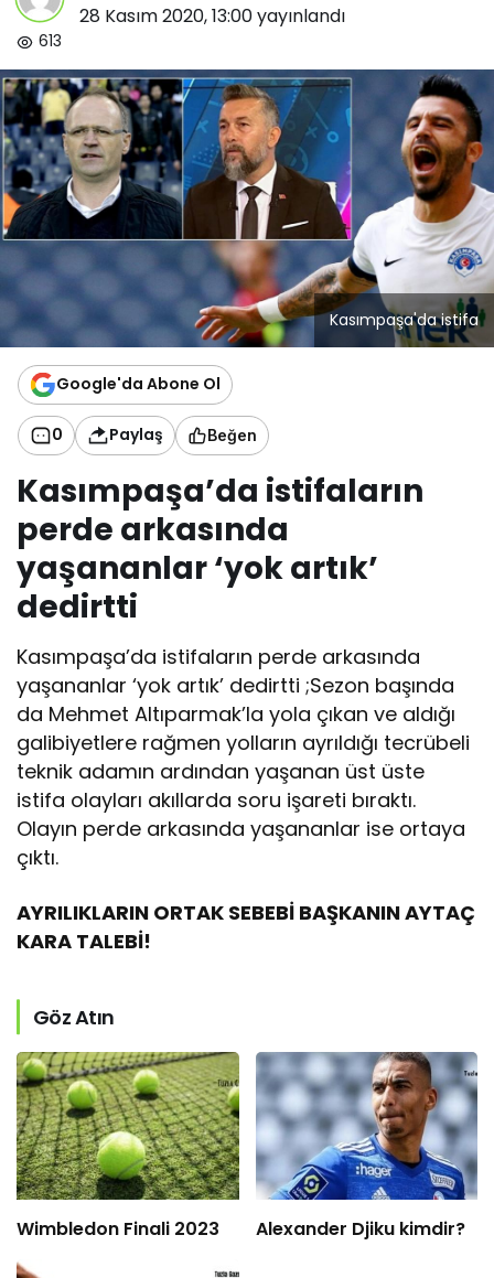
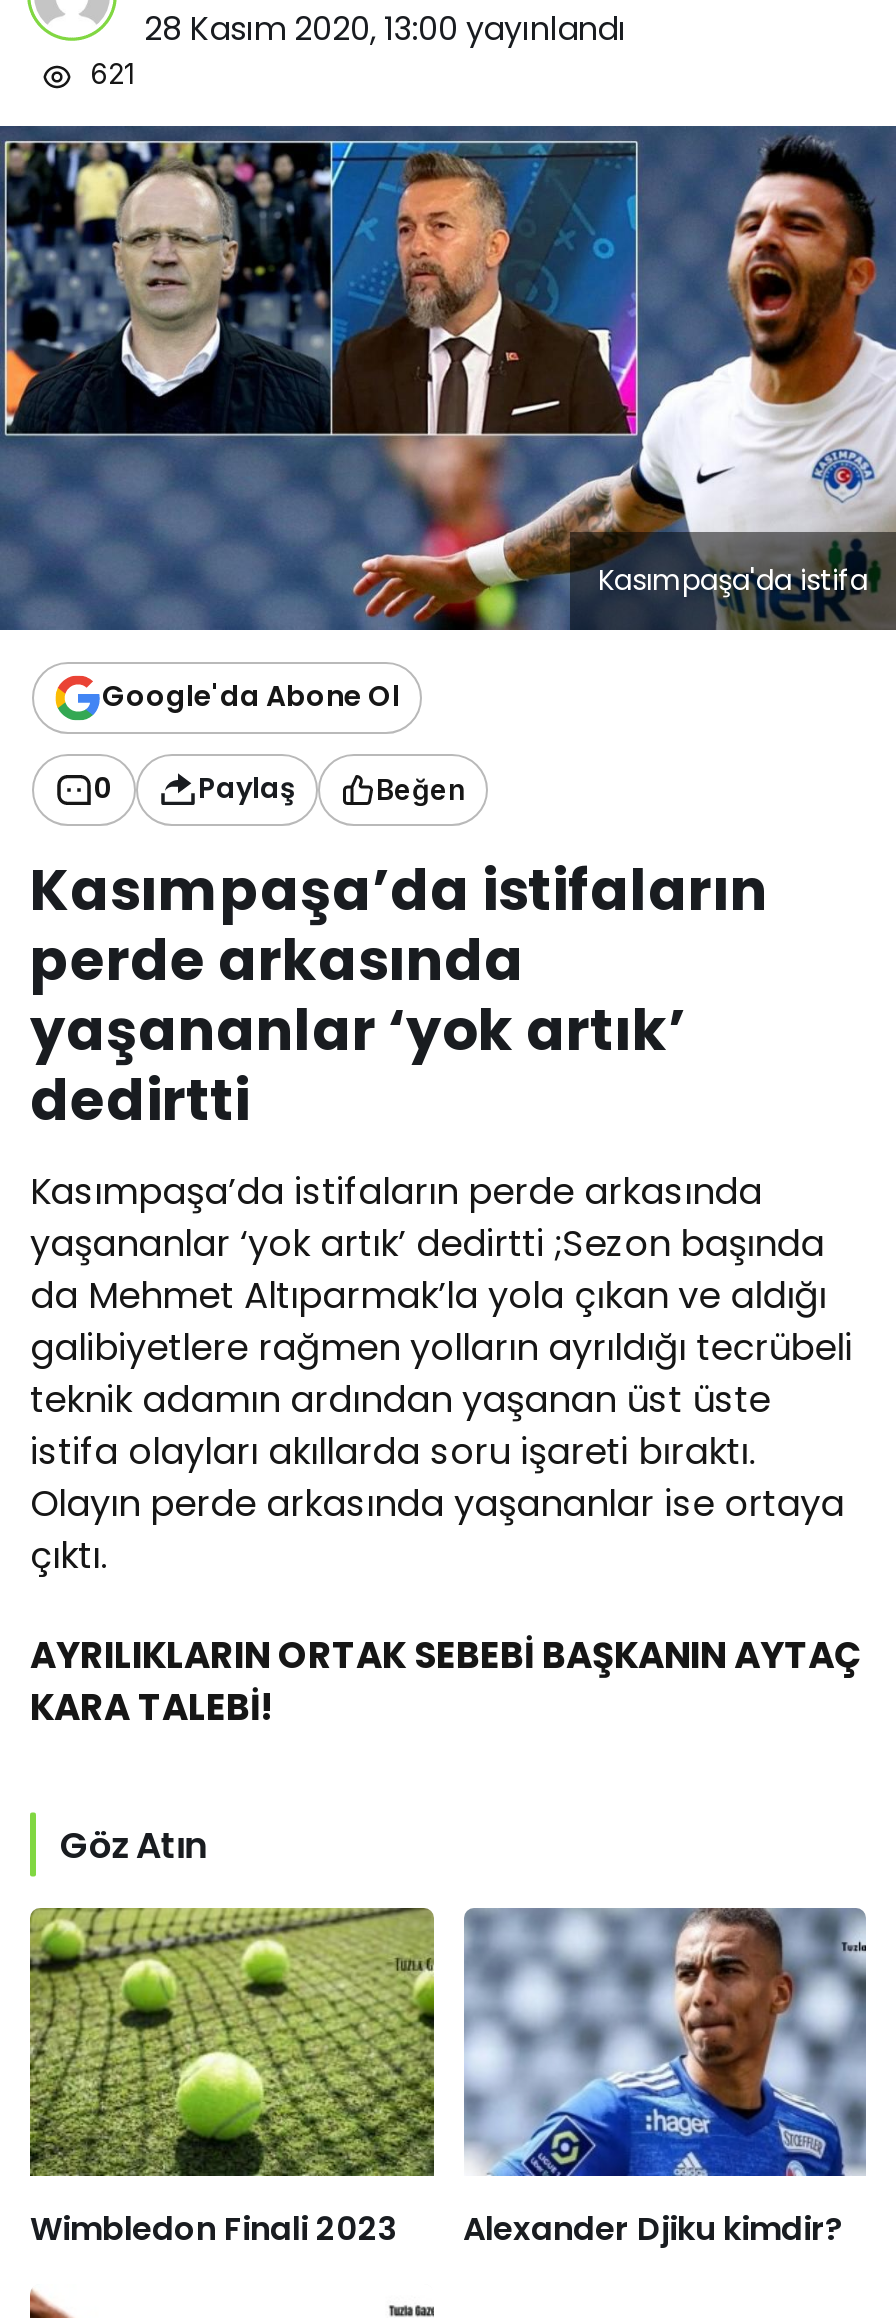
[39,30,62,52] 613 -> [90,56,134,90] 621

